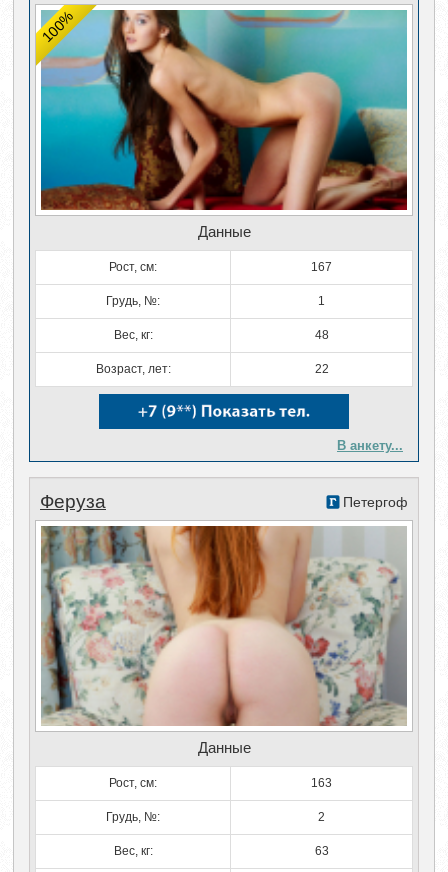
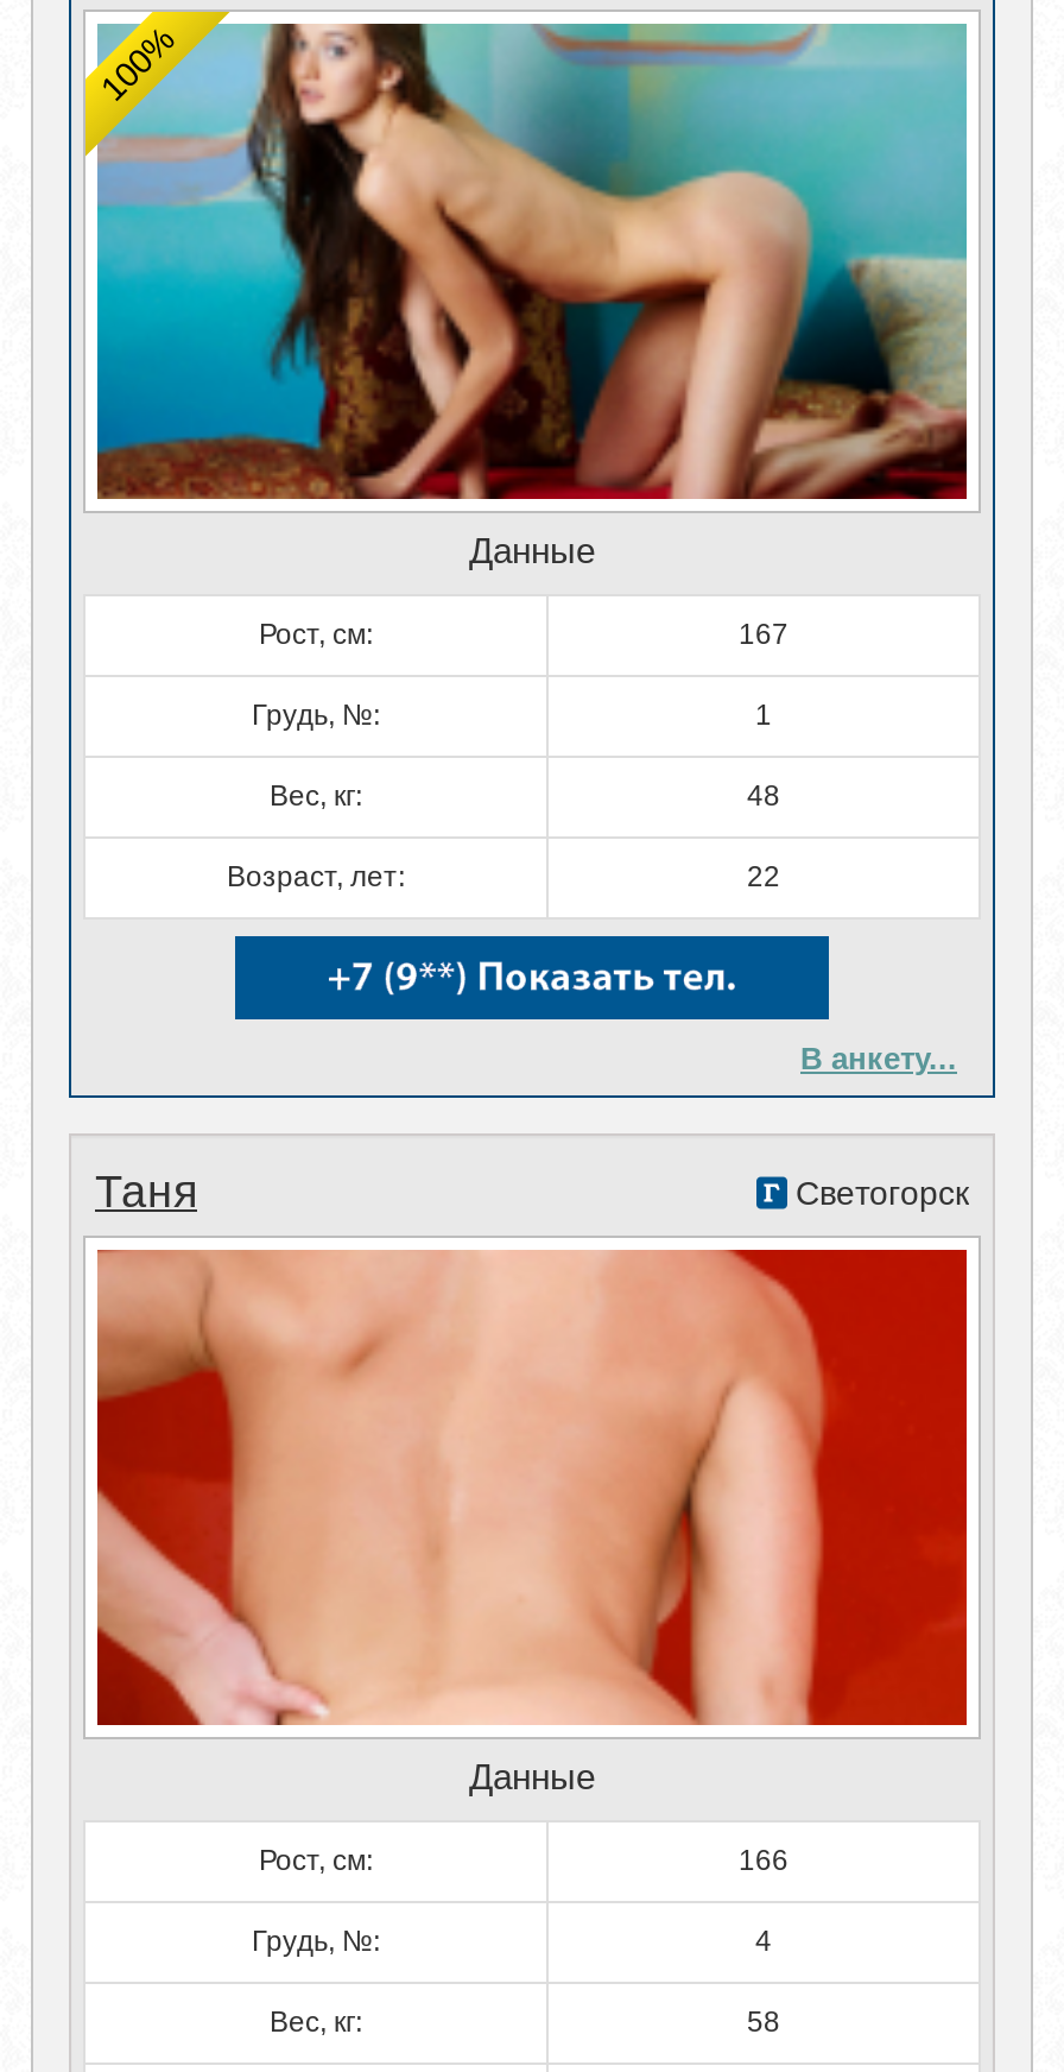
[40,491,408,512] Феруза | Петергоф -> [95,1166,969,1216] Таня | Светогорск
[41,525,408,727] [image] -> [95,1247,969,1727] [image]
[311,776,332,790] 163 -> [739,1844,788,1877] 166
[318,810,325,824] 2 -> [755,1925,772,1958] 4
[314,844,328,858] 63 -> [747,2005,780,2039] 58

